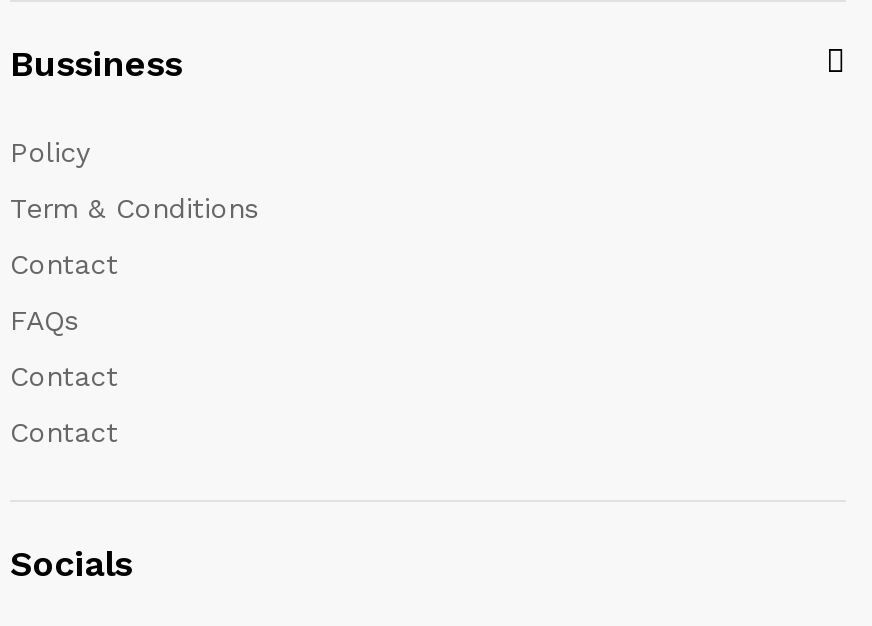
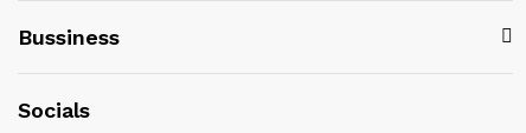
[10,135,258,447] Policy | Term & Conditions | Contact | FAQs | Contact | Contact -> none

